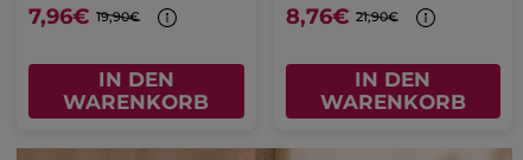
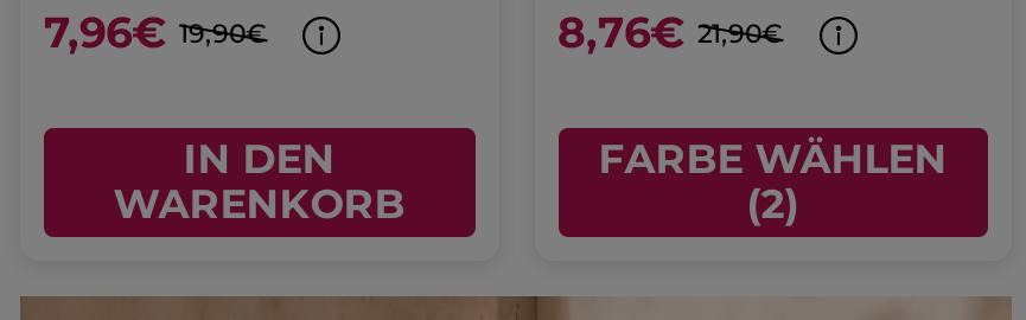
[320,68,466,114] IN DEN | WARENKORB -> [599,136,947,228] FARBE WÄHLEN | (2)

